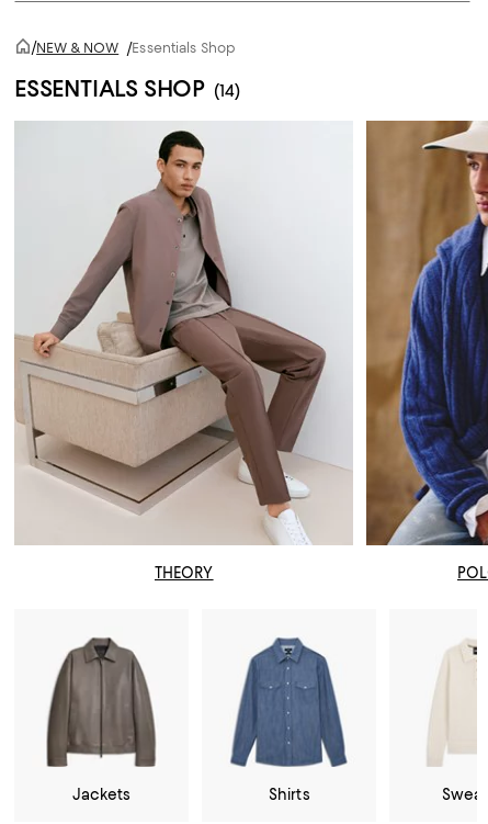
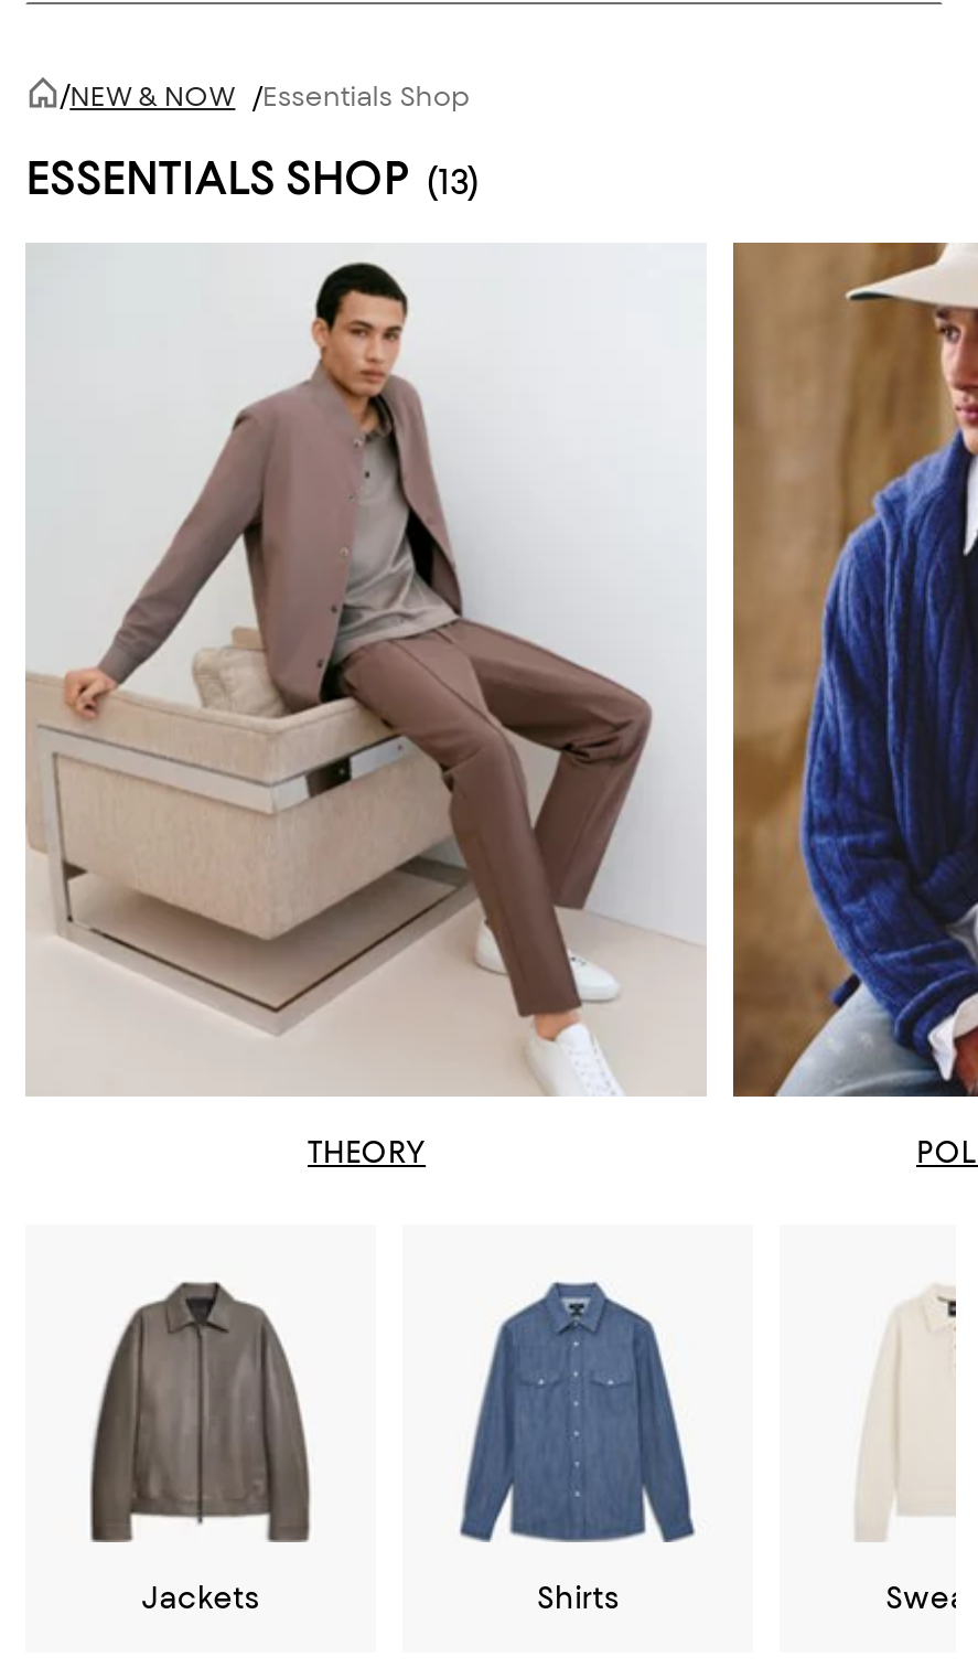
[14,75,241,102] ESSENTIALS SHOP (14) -> [25,150,479,205] ESSENTIALS SHOP (13)

